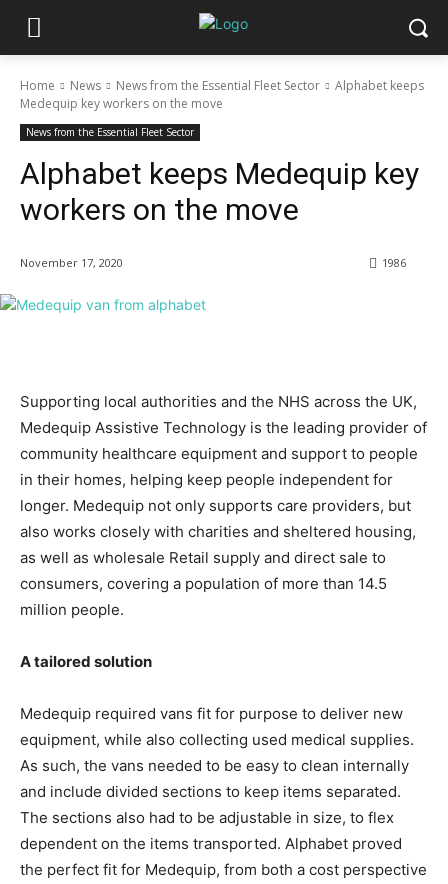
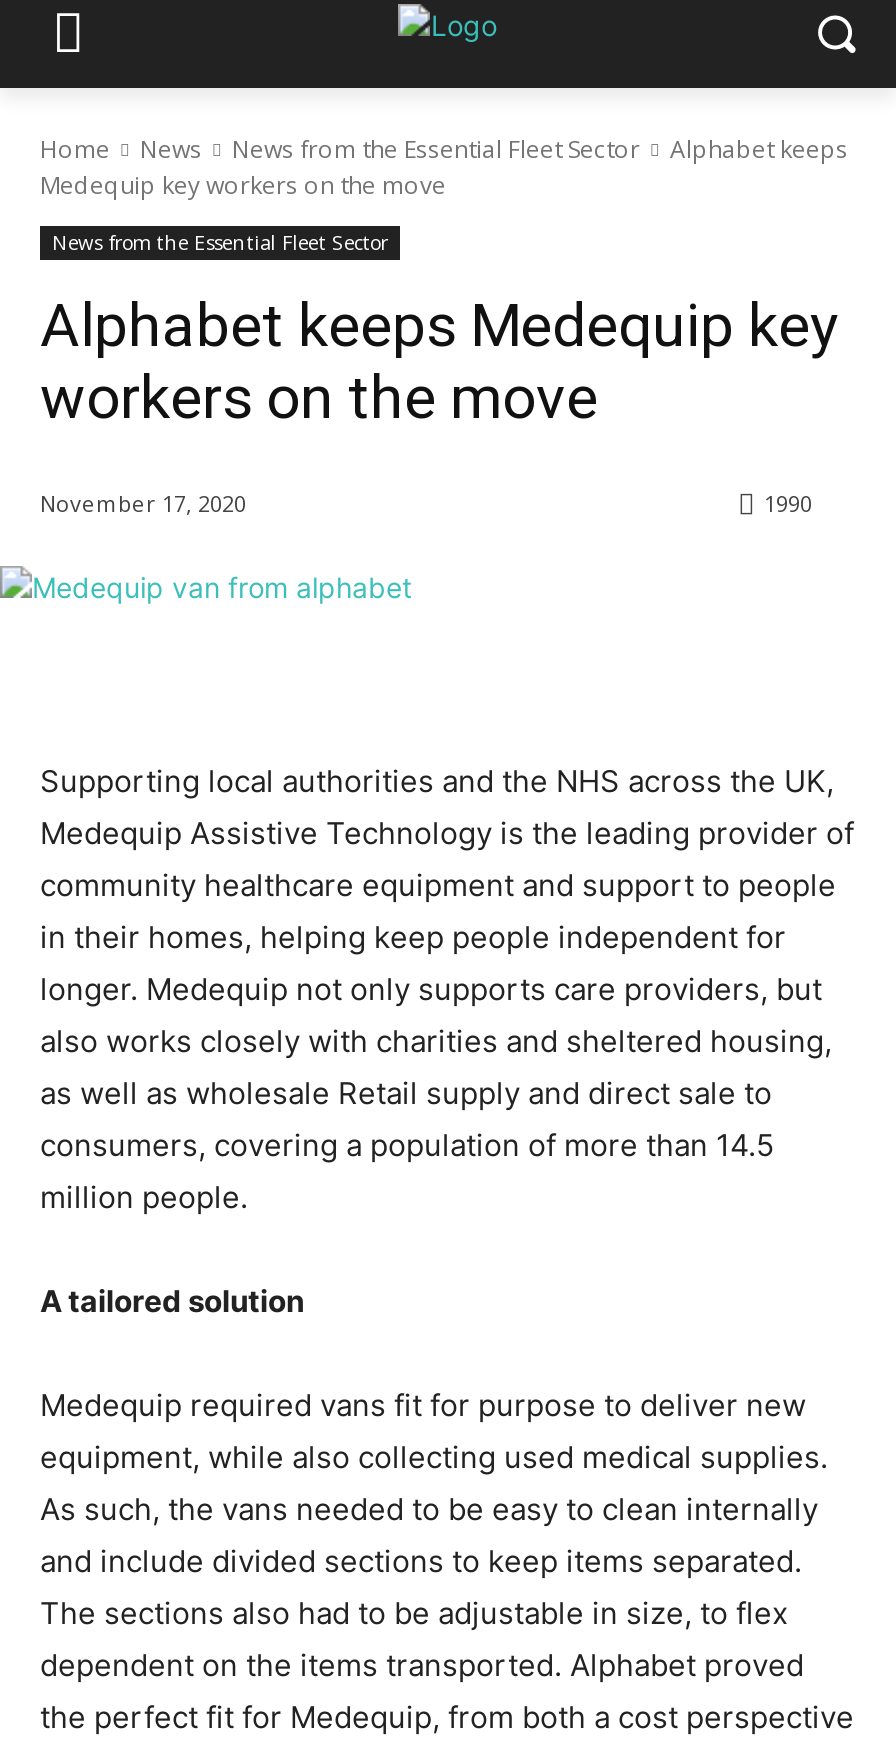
[382,255,406,270] 1986 -> [764,488,812,518] 1990

